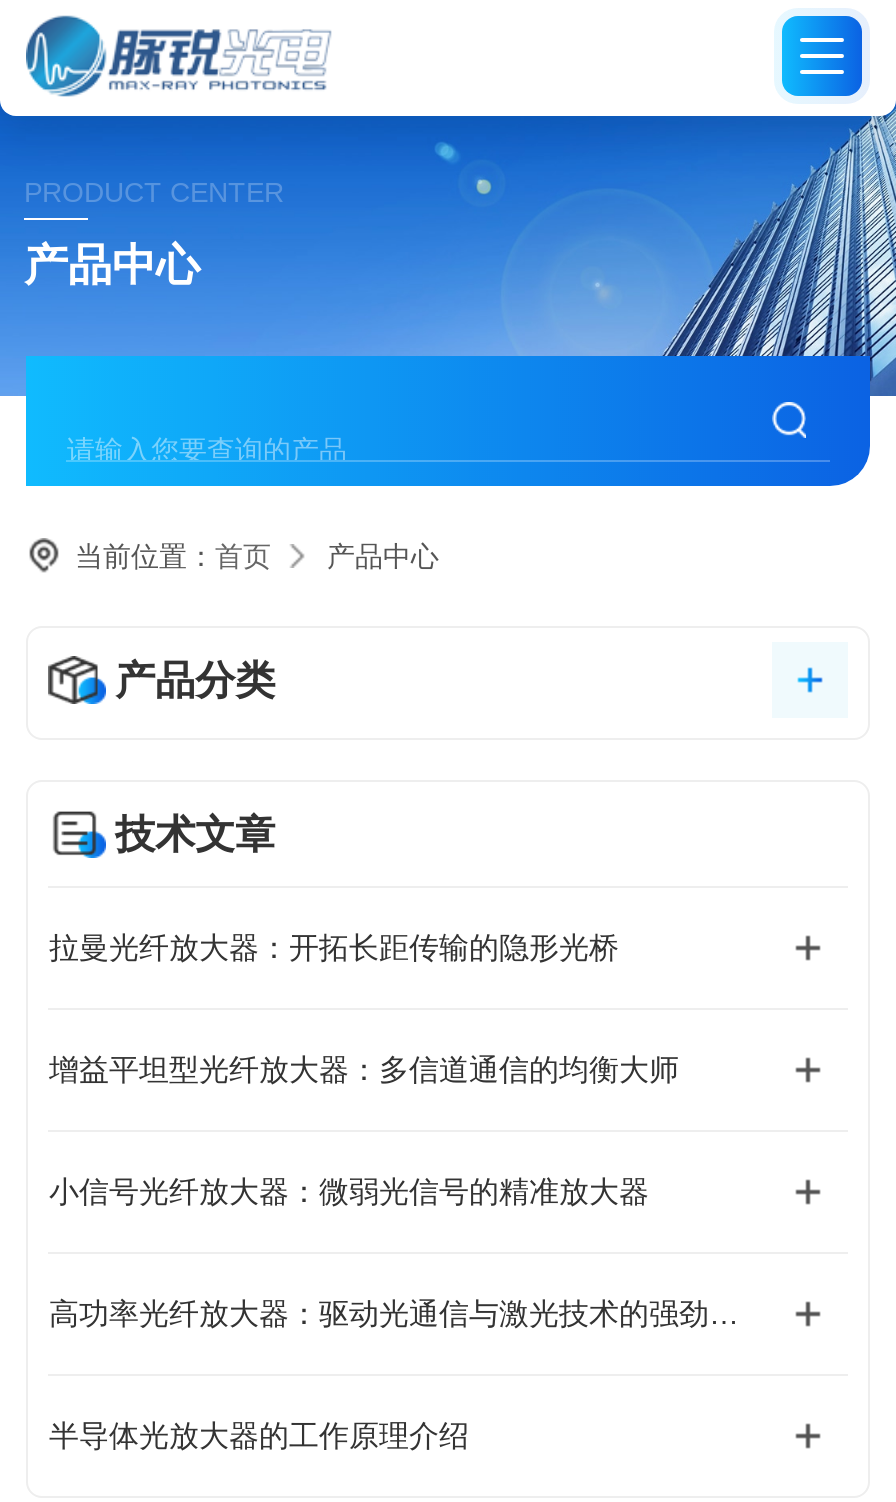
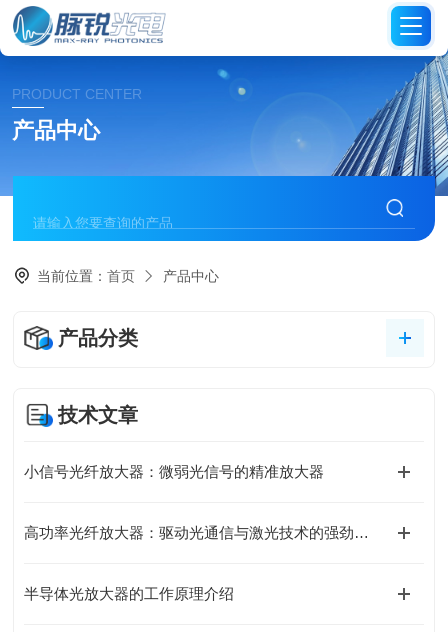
[49,930,619,964] 拉曼光纤放大器：开拓长距传输的隐形光桥 -> none
[49,1052,679,1086] 增益平坦型光纤放大器：多信道通信的均衡大师 -> none

